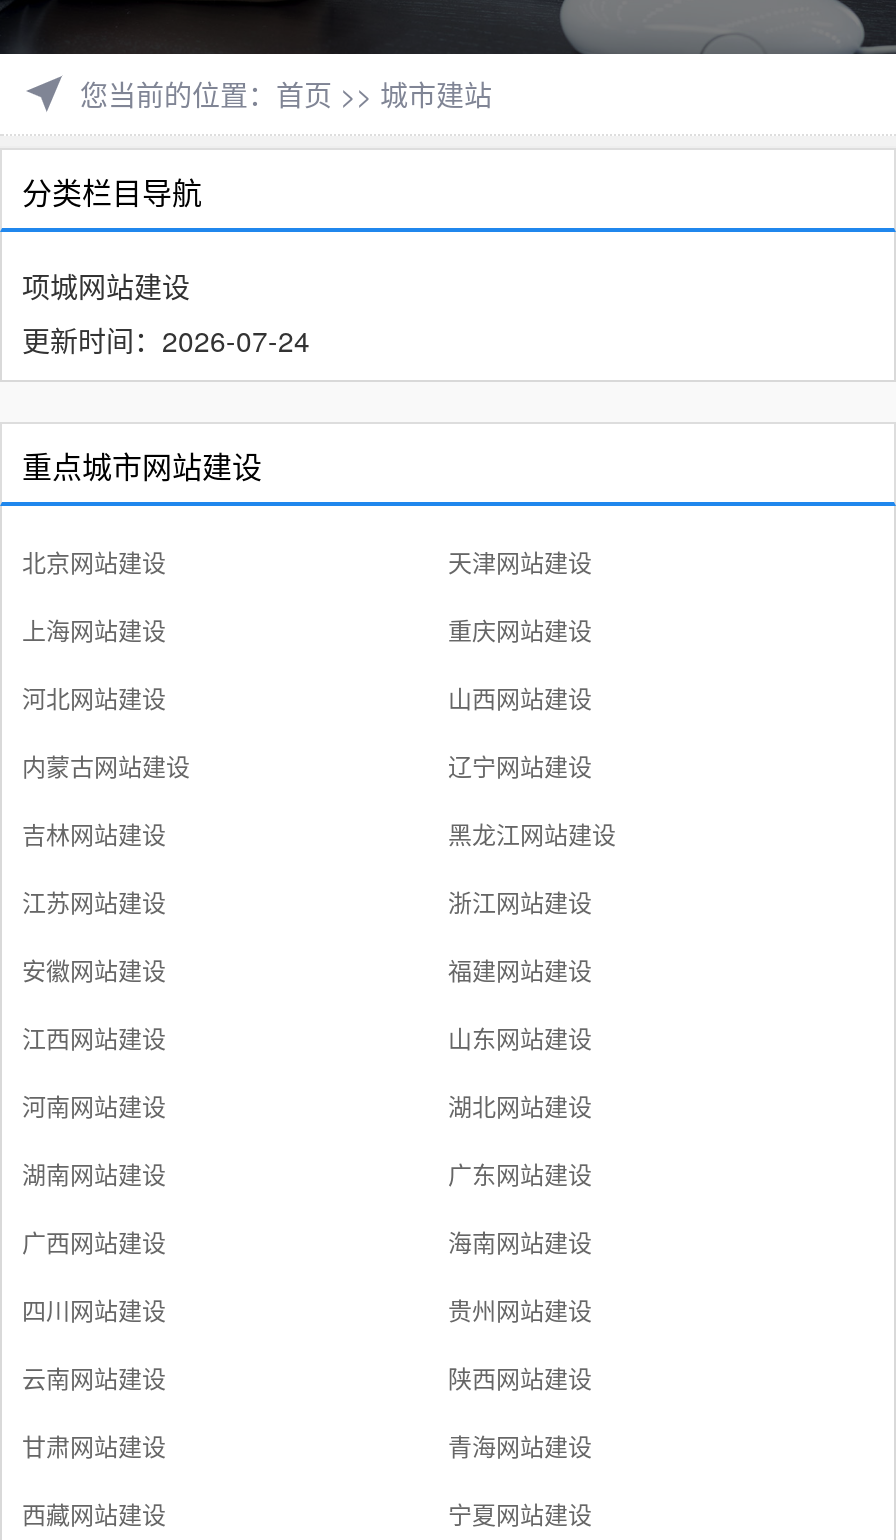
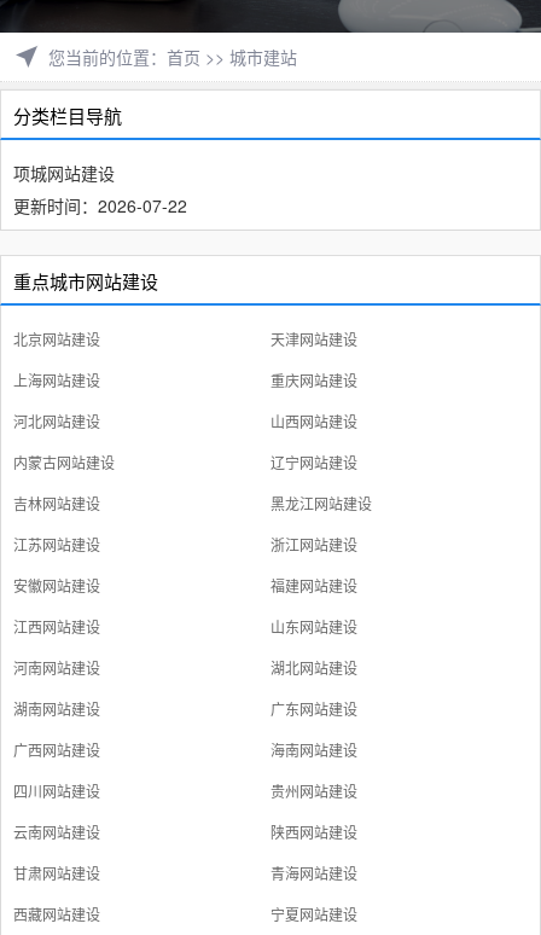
[22,320,310,360] 更新时间：2026-07-24 -> [13,193,187,217] 更新时间：2026-07-22

